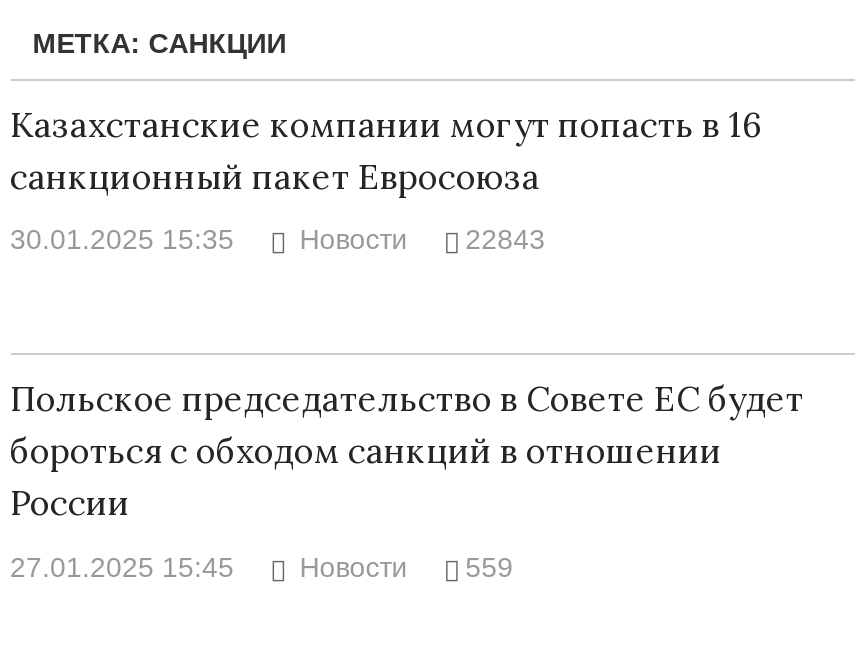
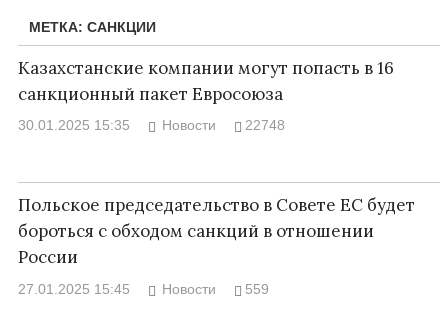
[300,223,545,255] Новости 22843 -> [162,117,285,133] Новости 22748

